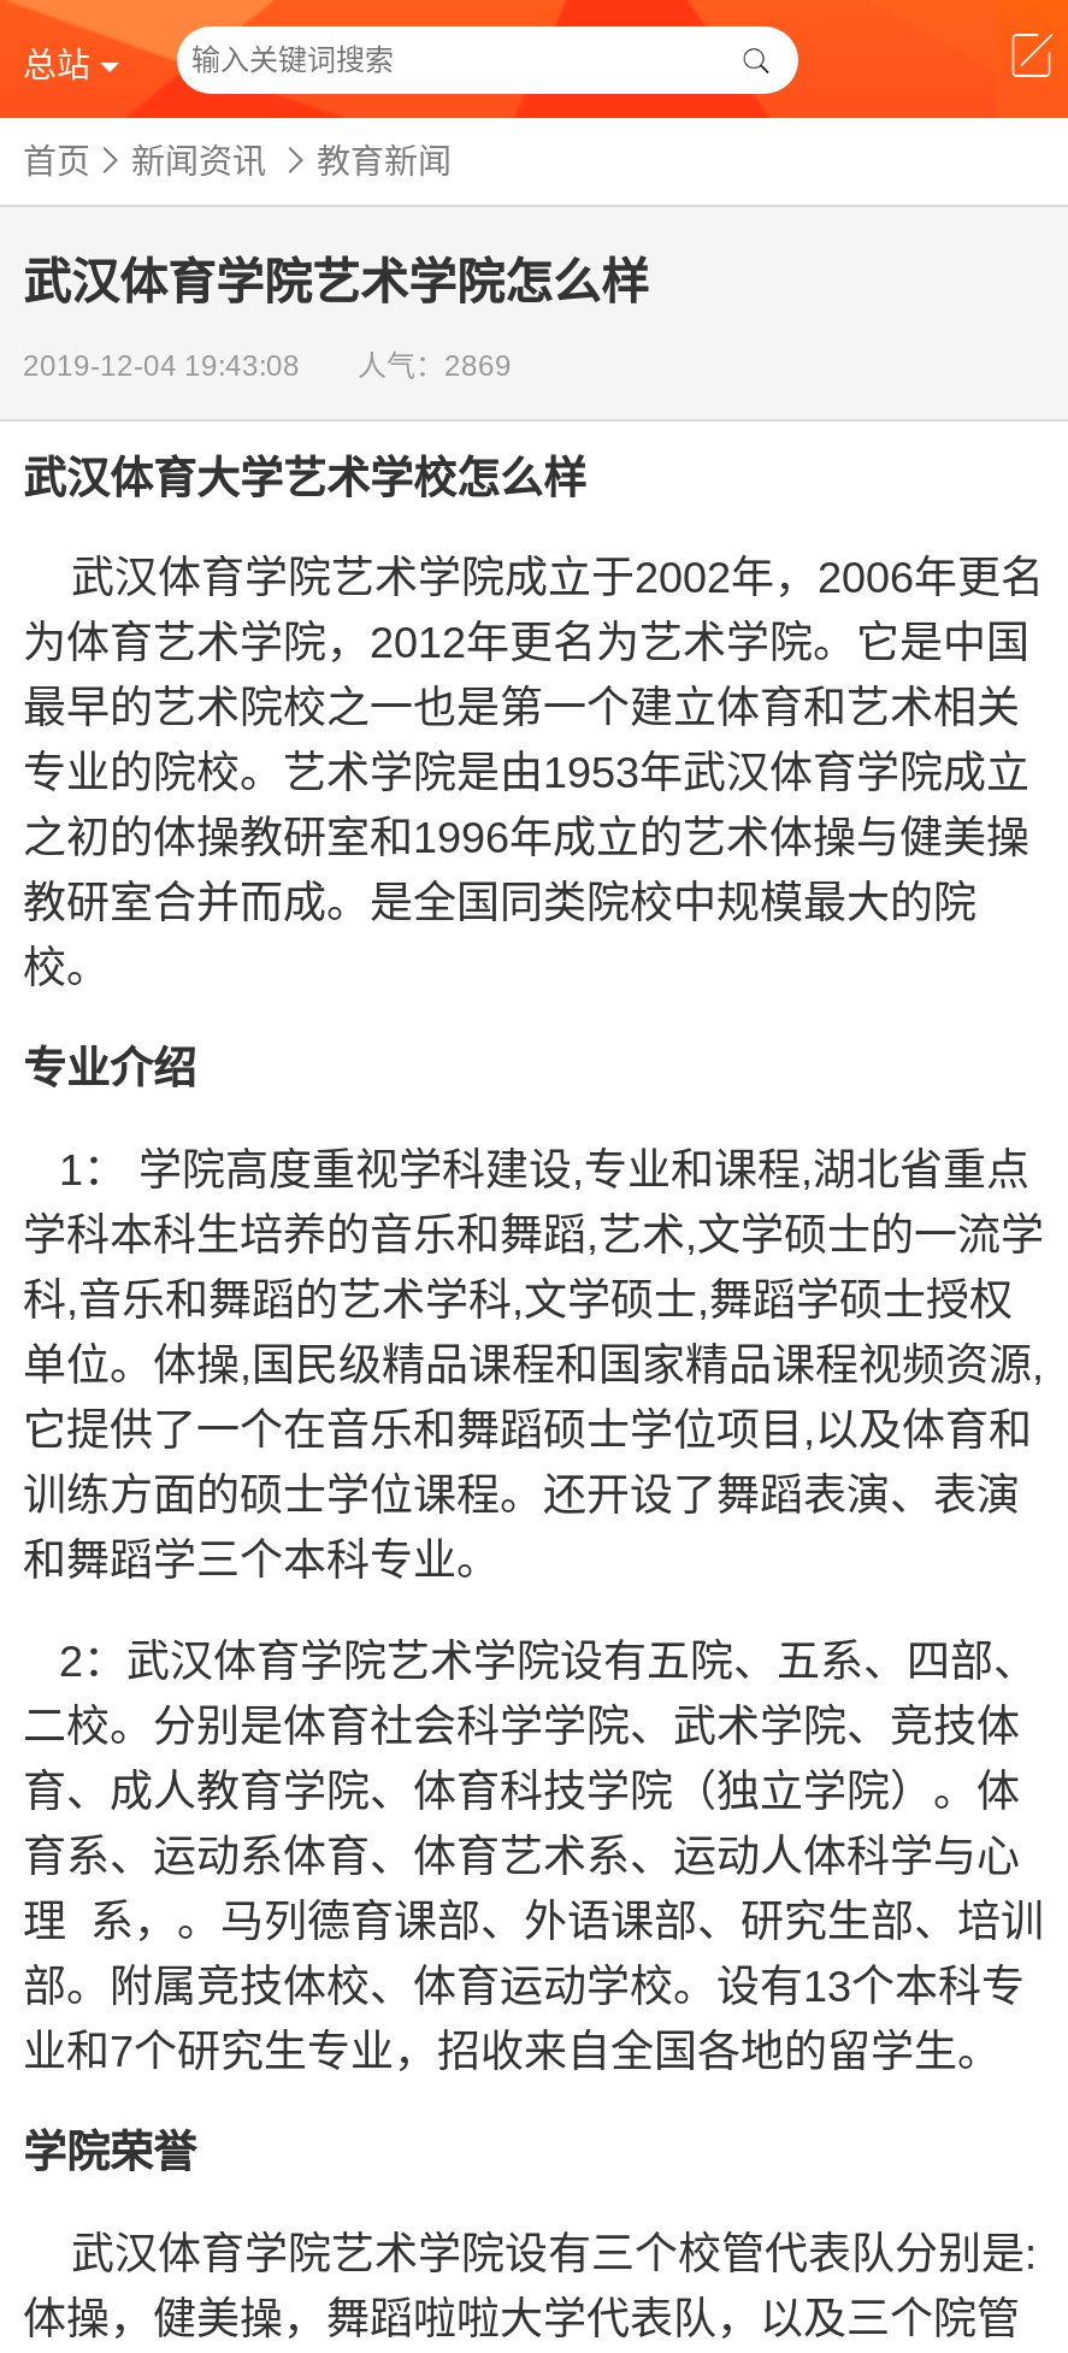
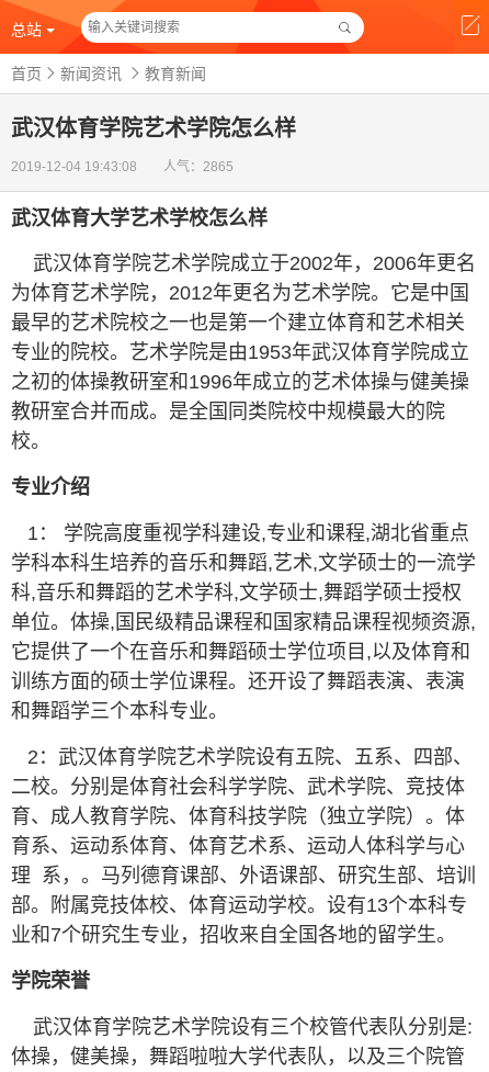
[23,349,512,383] 2019-12-04 19:43:08 人气：2869 -> [11,159,234,174] 2019-12-04 19:43:08 人气：2865

